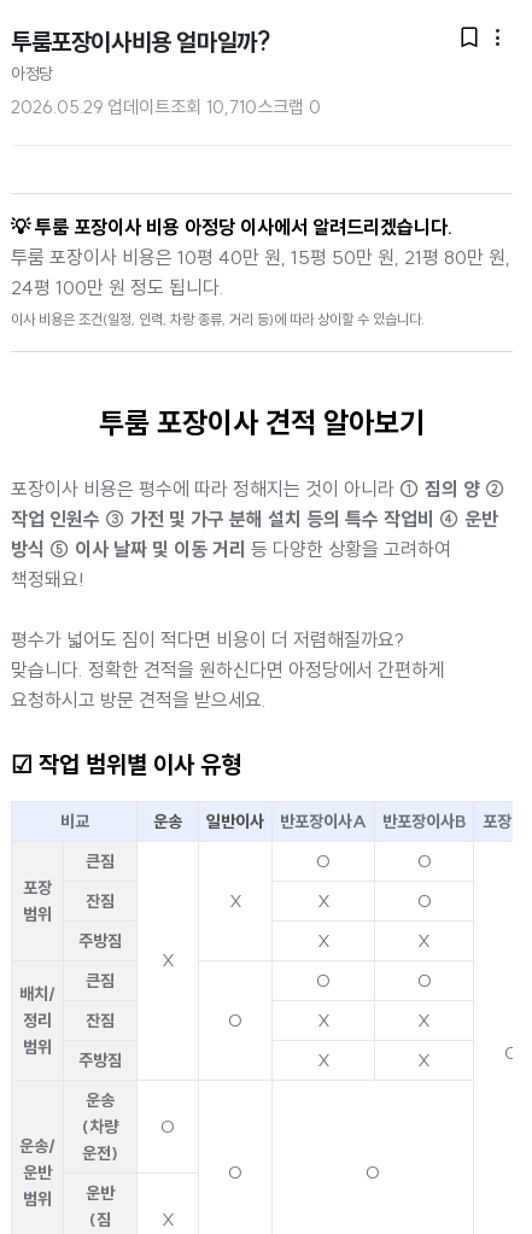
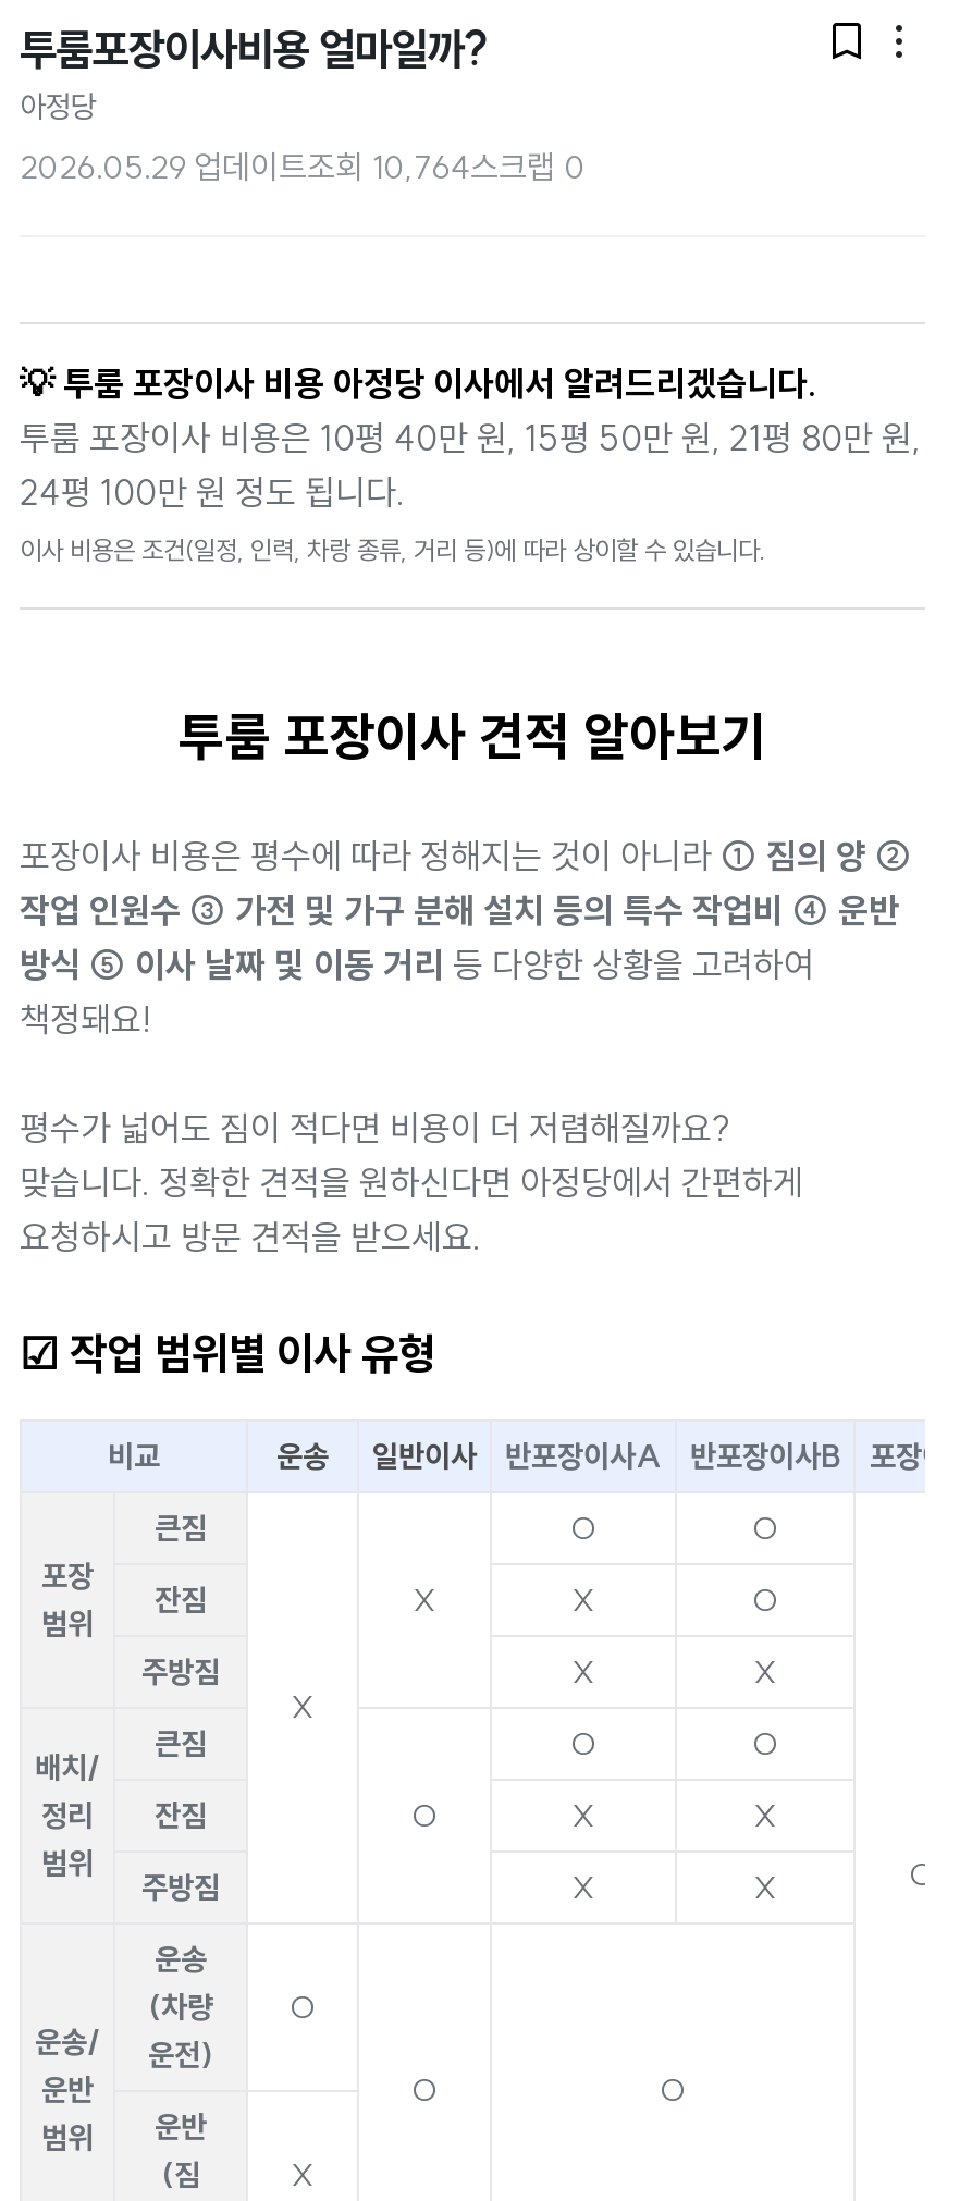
[11,95,321,118] 2026.05.29 업데이트조회 10,710스크랩 0 -> [20,146,586,187] 2026.05.29 업데이트조회 10,764스크랩 0

